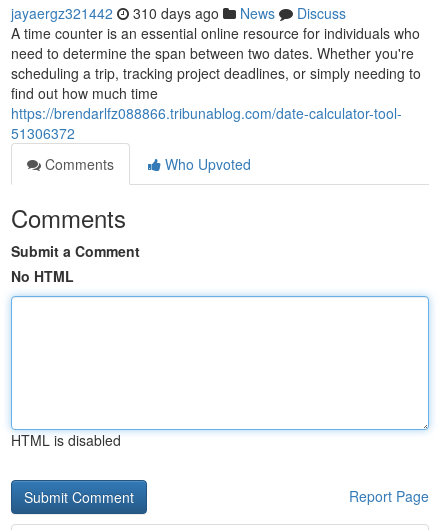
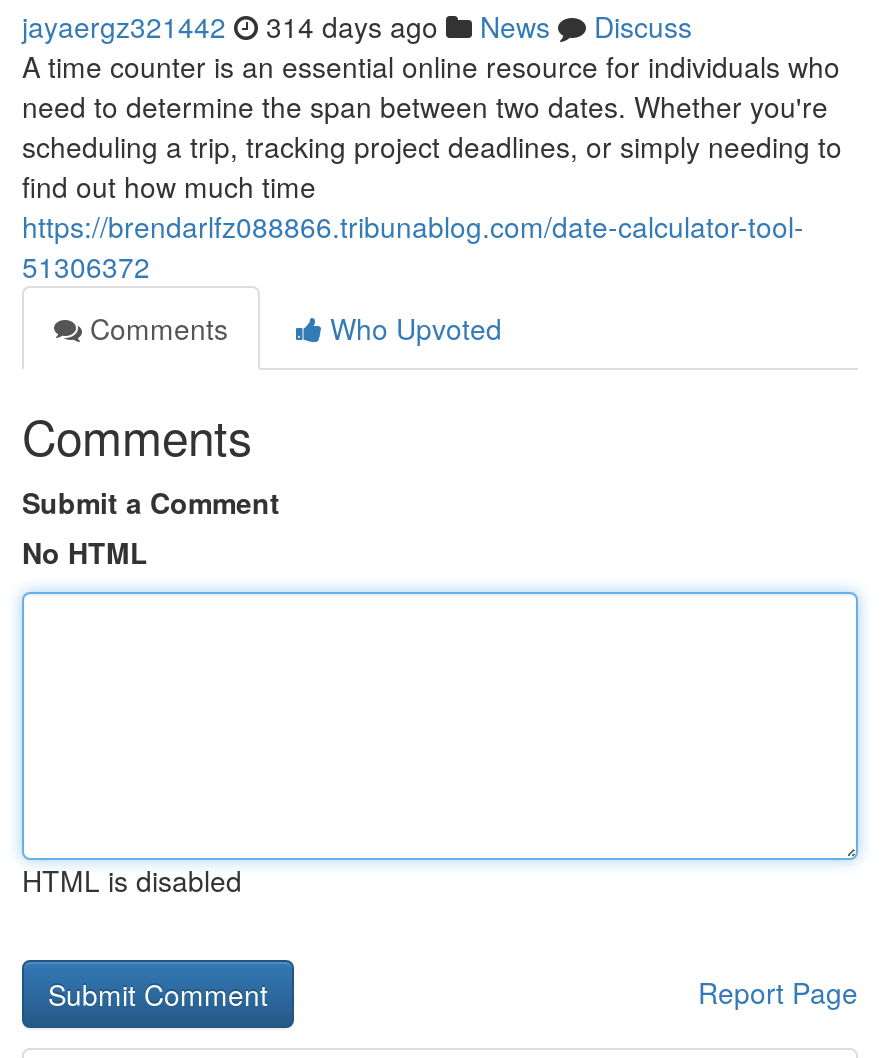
[11,3,346,23] jayaergz321442 310 days ago News Discuss -> [22,6,692,46] jayaergz321442 314 days ago News Discuss

